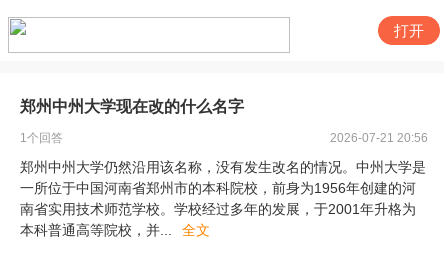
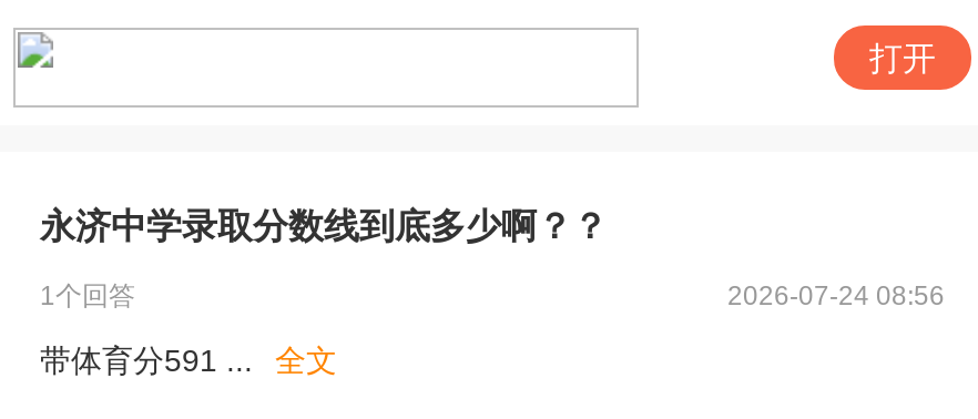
[20,98,244,115] 郑州中州大学现在改的什么名字 -> [40,207,608,245] 永济中学录取分数线到底多少啊？？
[330,131,428,145] 2026-07-21 20:56 -> [727,280,945,311] 2026-07-24 08:56
[20,159,426,238] 郑州中州大学仍然沿用该名称，没有发生改名的情况。中州大学是 | 一所位于中国河南省郑州市的本科院校，前身为1956年创建的河 | 南省实用技术师范学校。学校经过多年的发展，于2001年升格为 | 本科普通高等院校，并... -> [40,343,253,378] 带体育分591...

